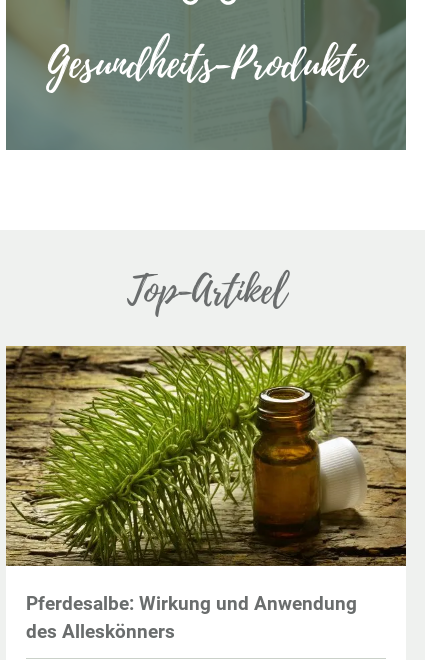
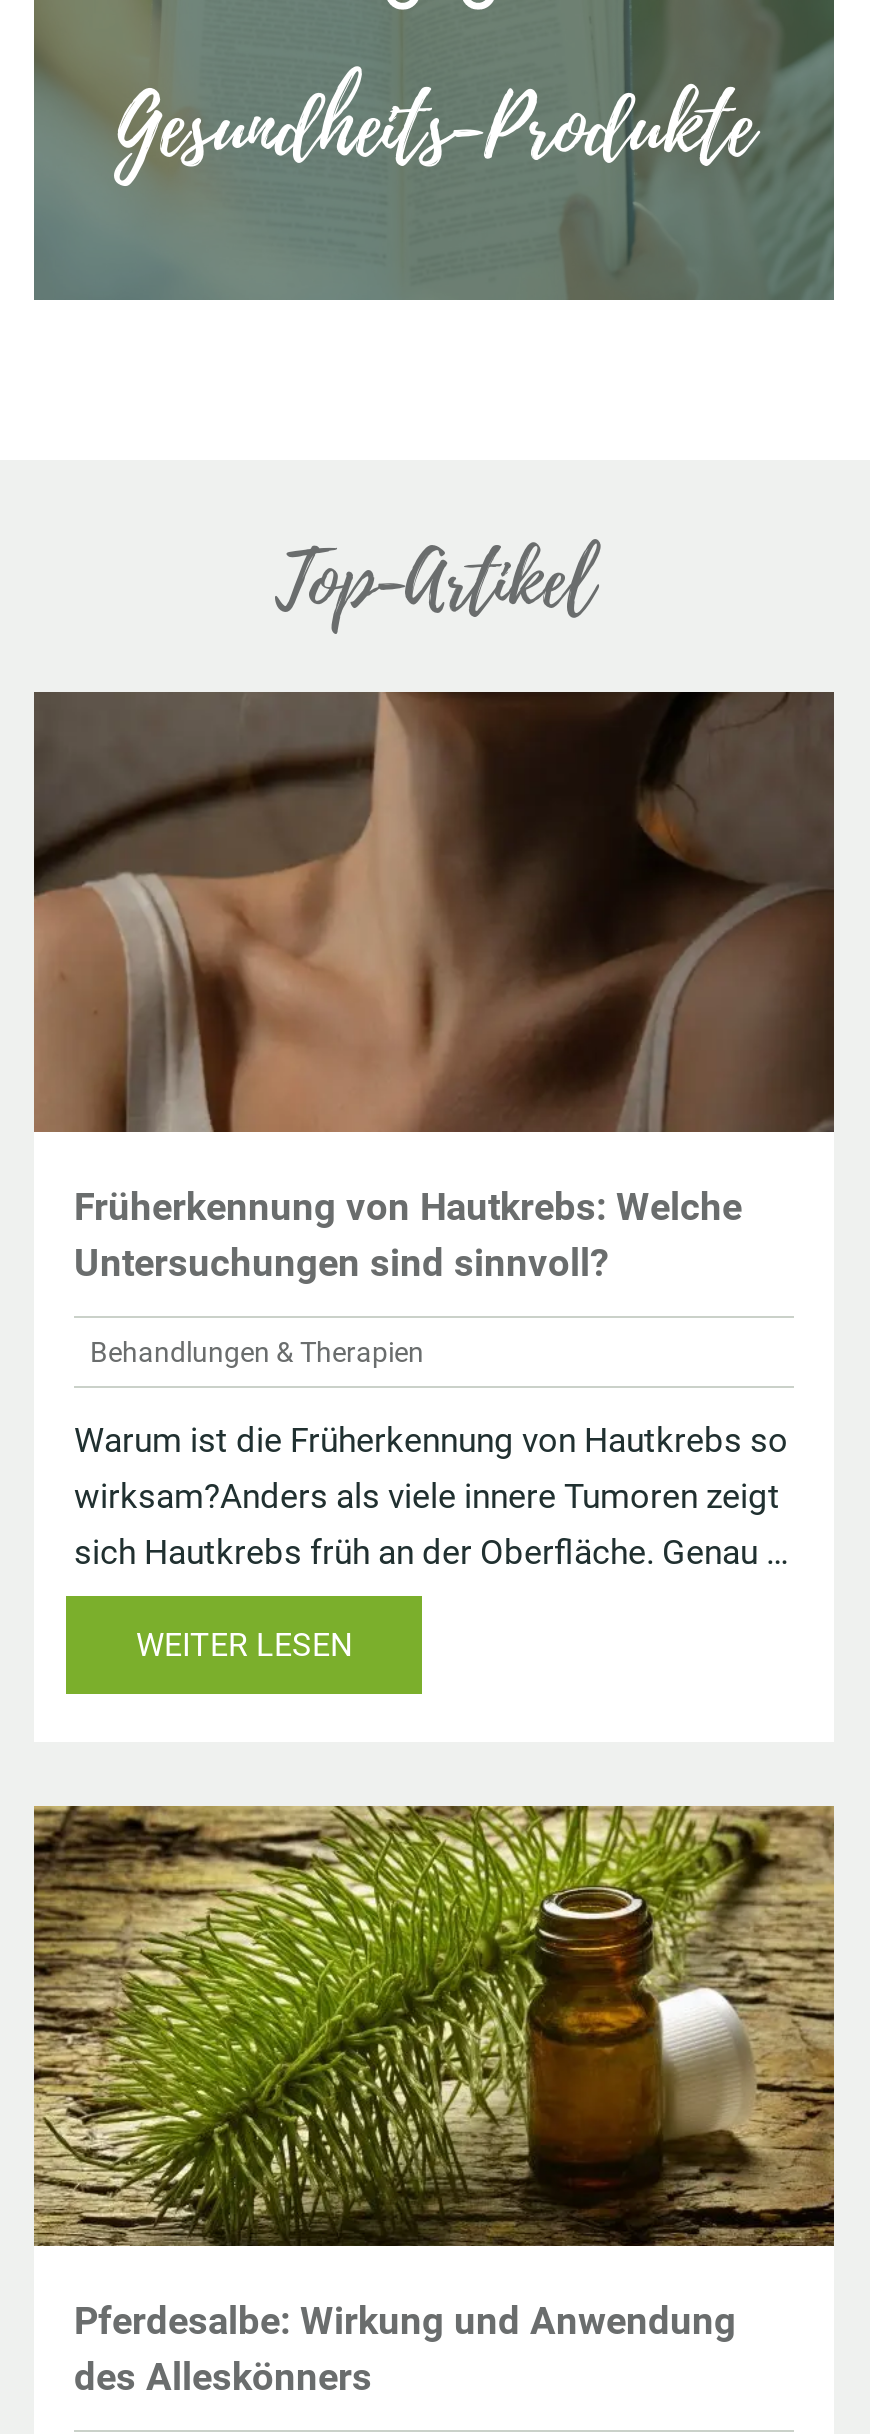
none -> [34,690,834,1664] [image] | Früherkennung von Hautkrebs: Welche | Untersuchungen sind sinnvoll? | Behandlungen & Therapien | Warum ist die Früherkennung von Hautkrebs so | wirksam?Anders als viele innere Tumoren zeigt | sich Hautkrebs früh an der Oberfläche. Genau … | WEITER LESEN

